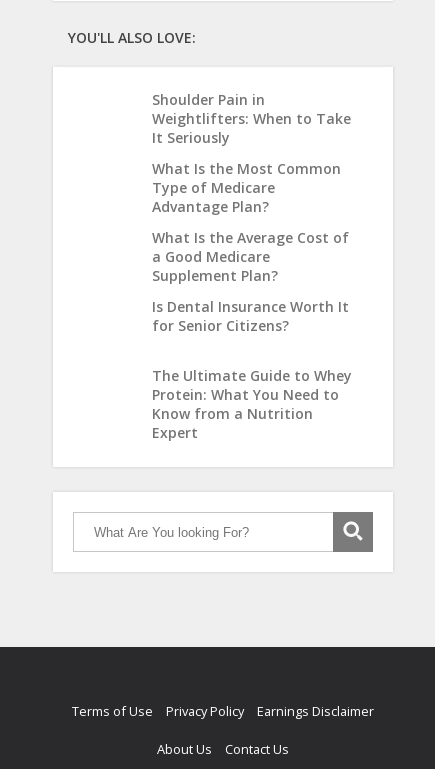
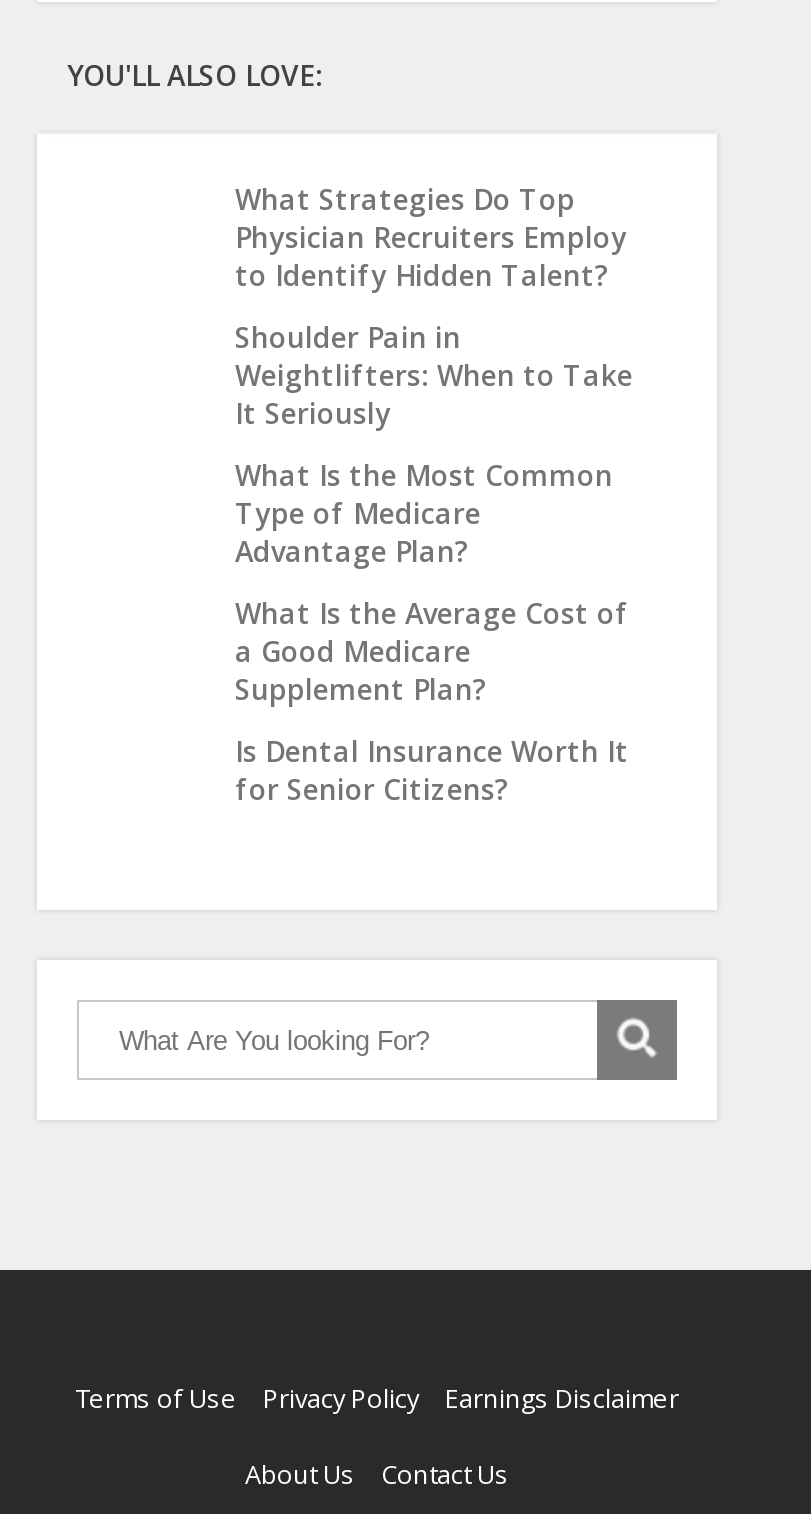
none -> [235,180,627,294] What Strategies Do Top | Physician Recruiters Employ | to Identify Hidden Talent?
moved [152,90,351,335] -> [235,318,633,808]: Shoulder Pain in | Weightlifters: When to Take | It Seriously | ... | Is Dental Insurance Worth It | for Senior Citizens?
[152,366,352,442] The Ultimate Guide to Whey | Protein: What You Need to | Know from a Nutrition | Expert -> none

